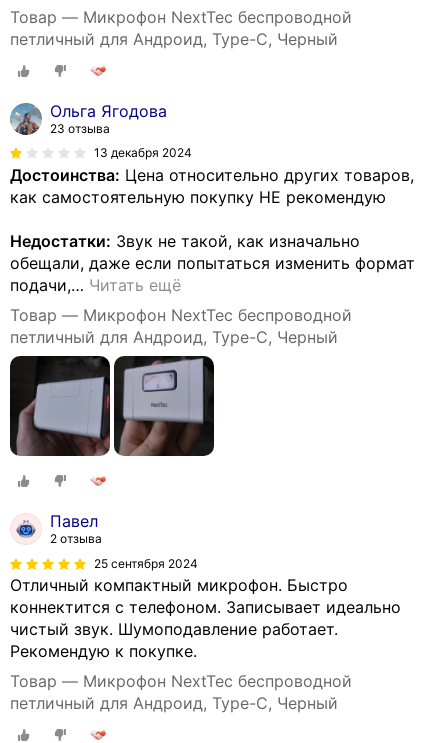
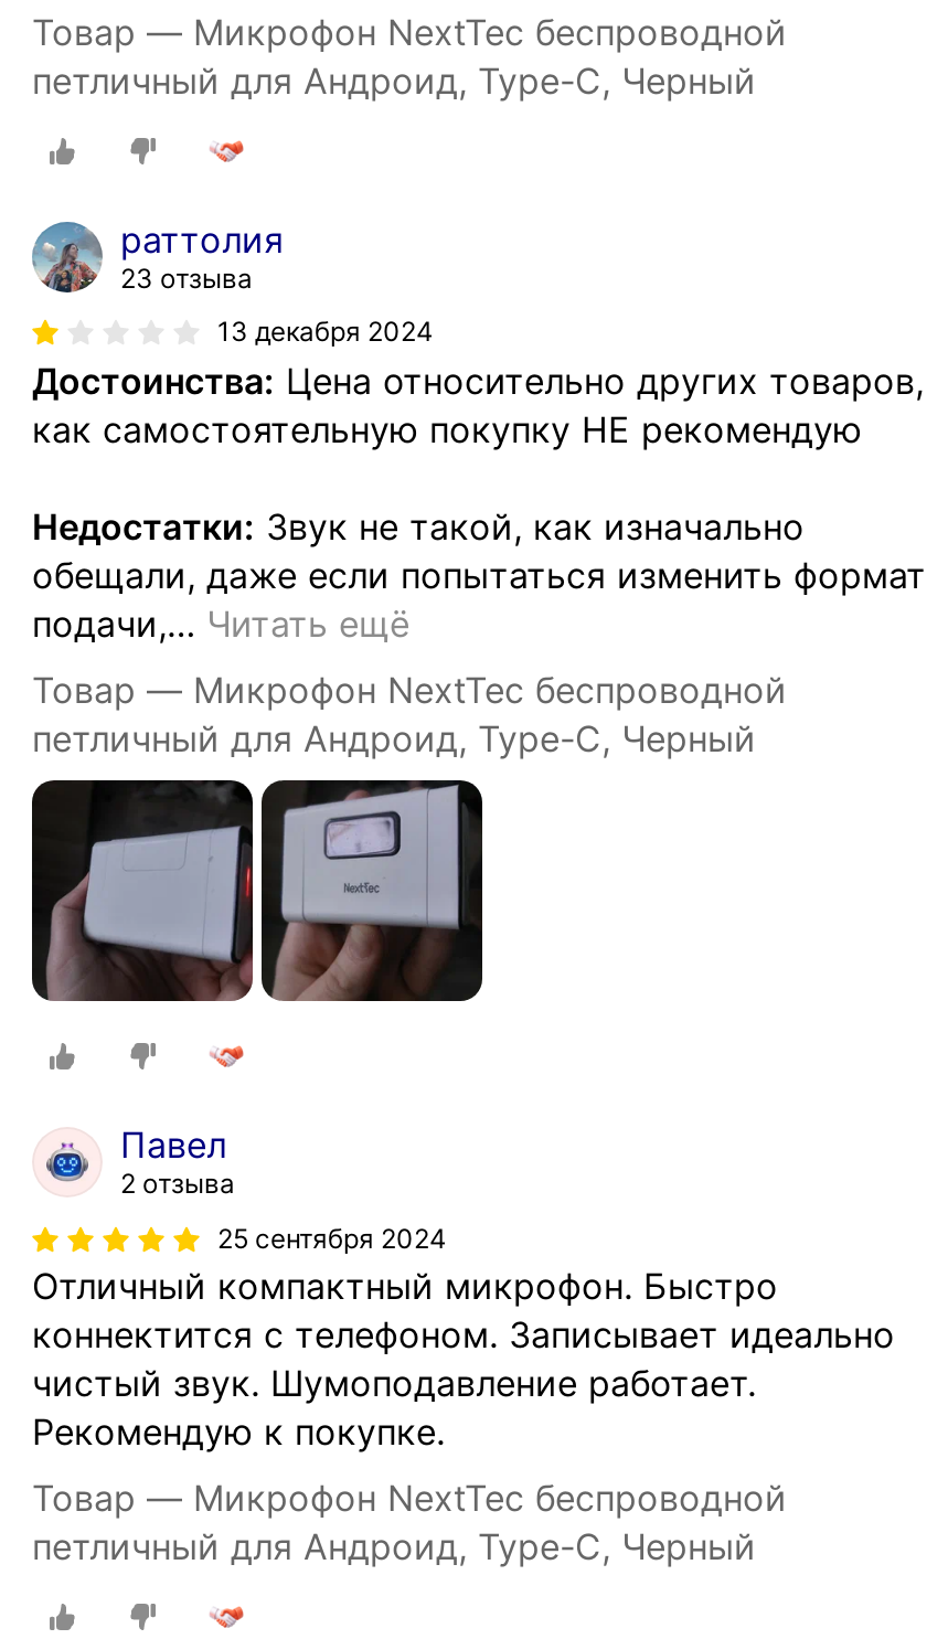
[50,101,167,121] Ольга Ягодова -> [120,217,284,261] раттолия

